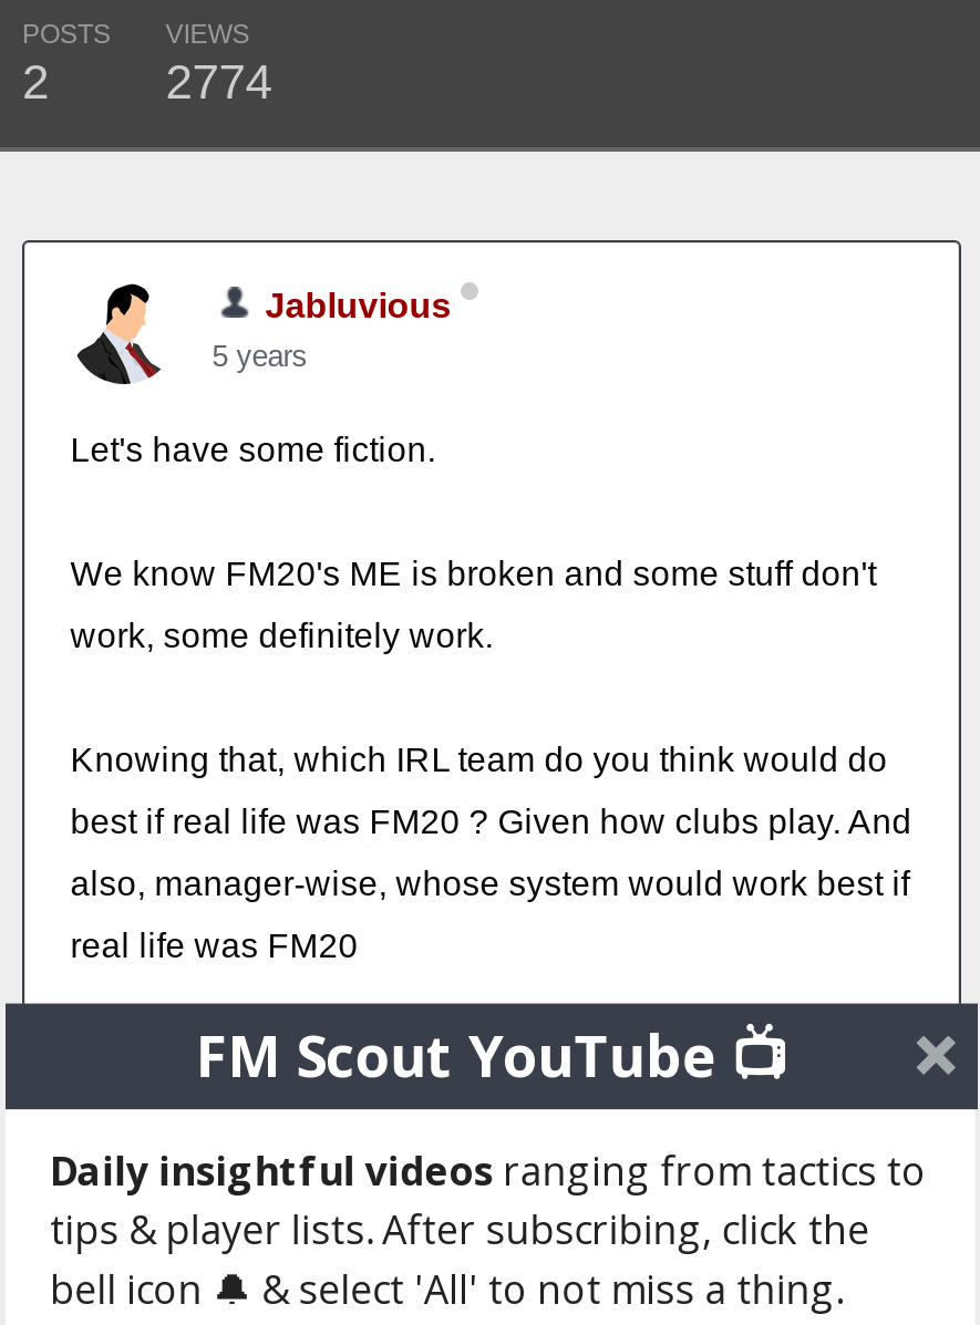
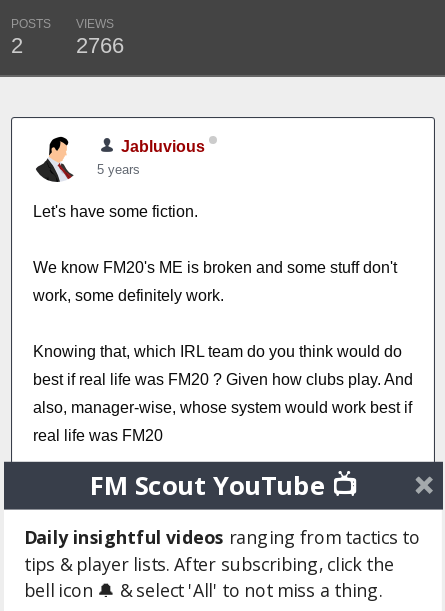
[166,54,272,110] 2774 -> [76,33,124,58] 2766

